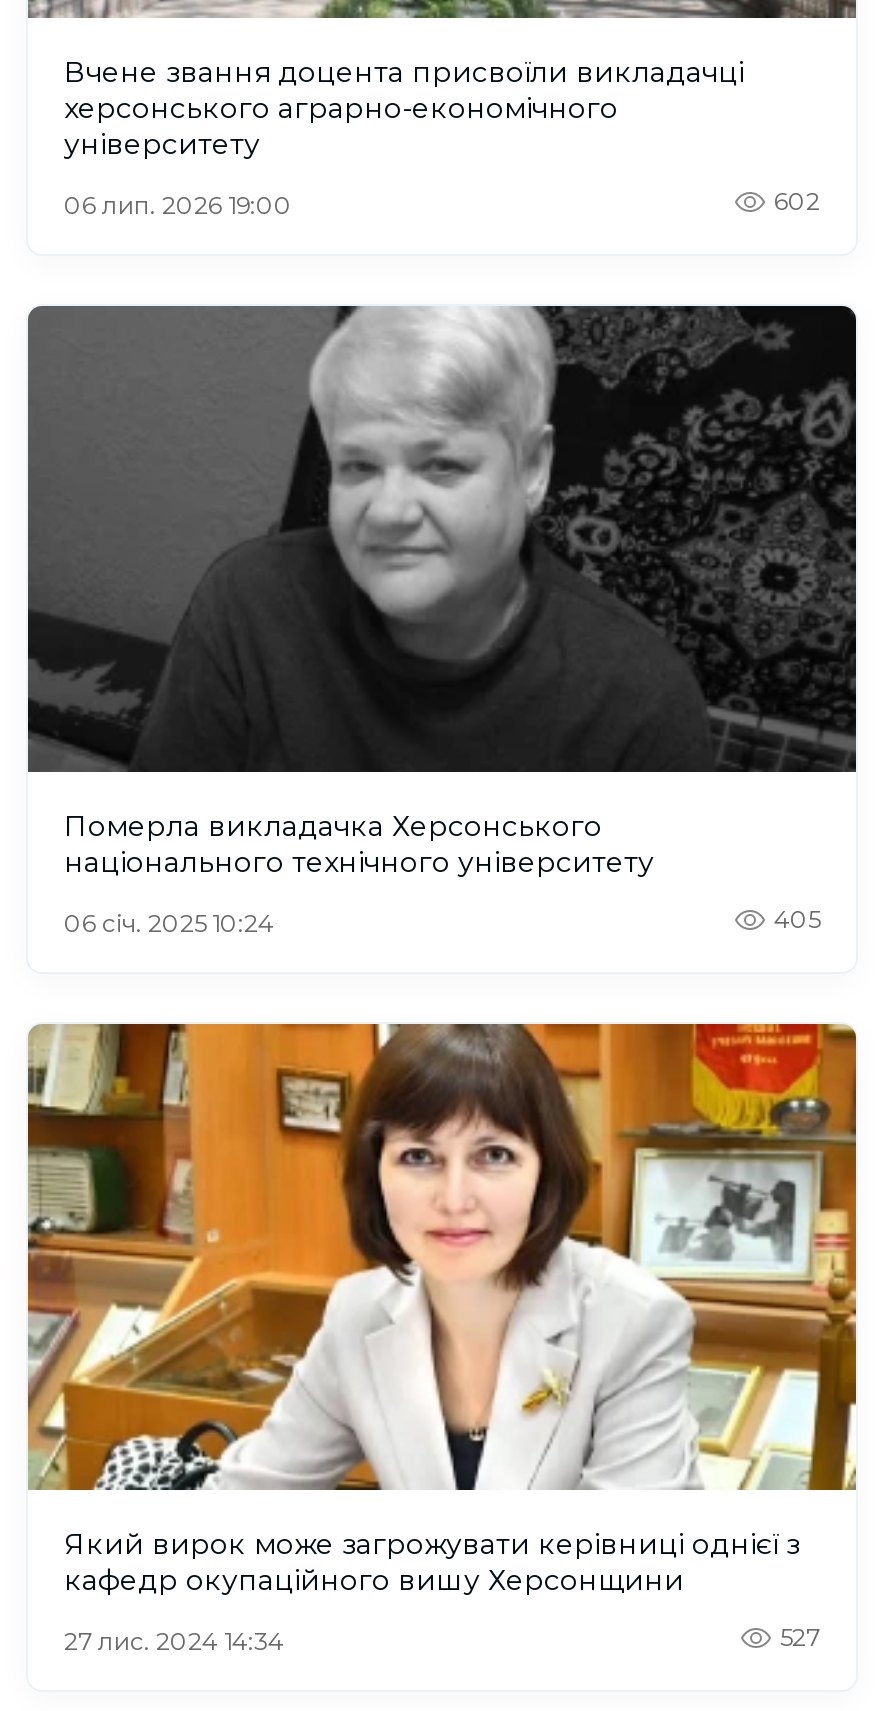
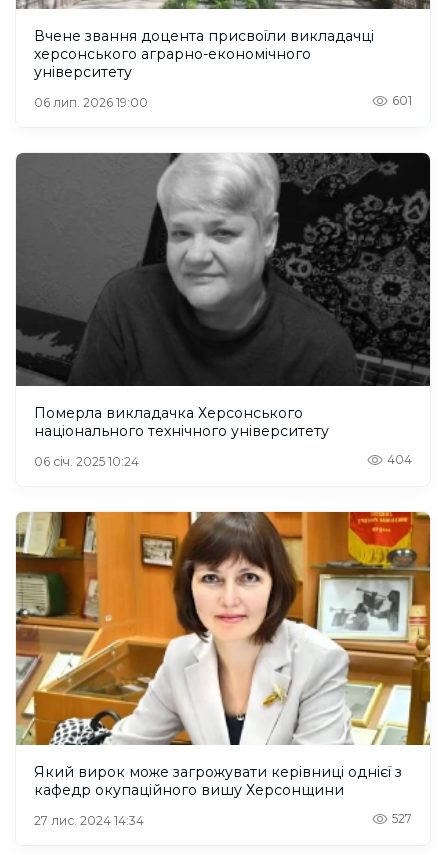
[774,185,820,215] 602 -> [392,93,412,108] 601
[774,904,820,934] 405 -> [387,452,412,467] 404

